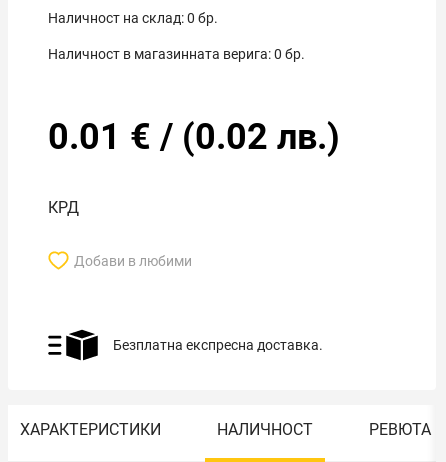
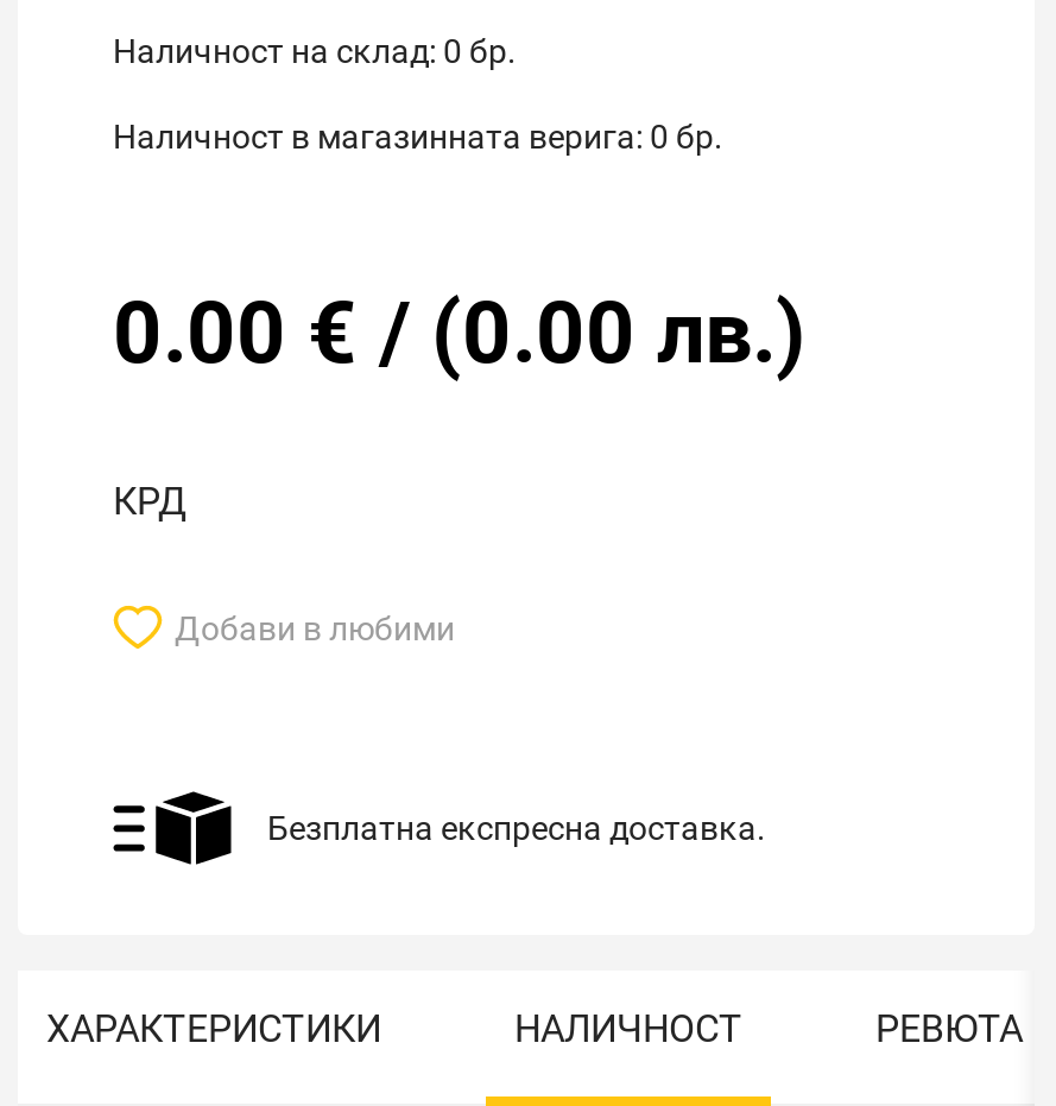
[48,115,340,157] 0.01 €/ (0.02 лв.) -> [113,283,807,383] 0.00 €/ (0.00 лв.)

